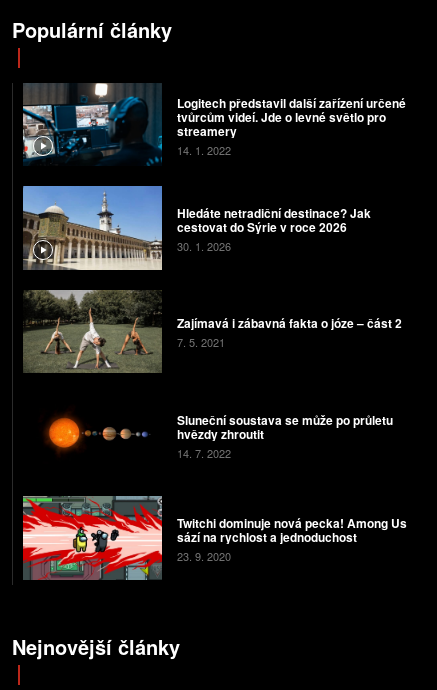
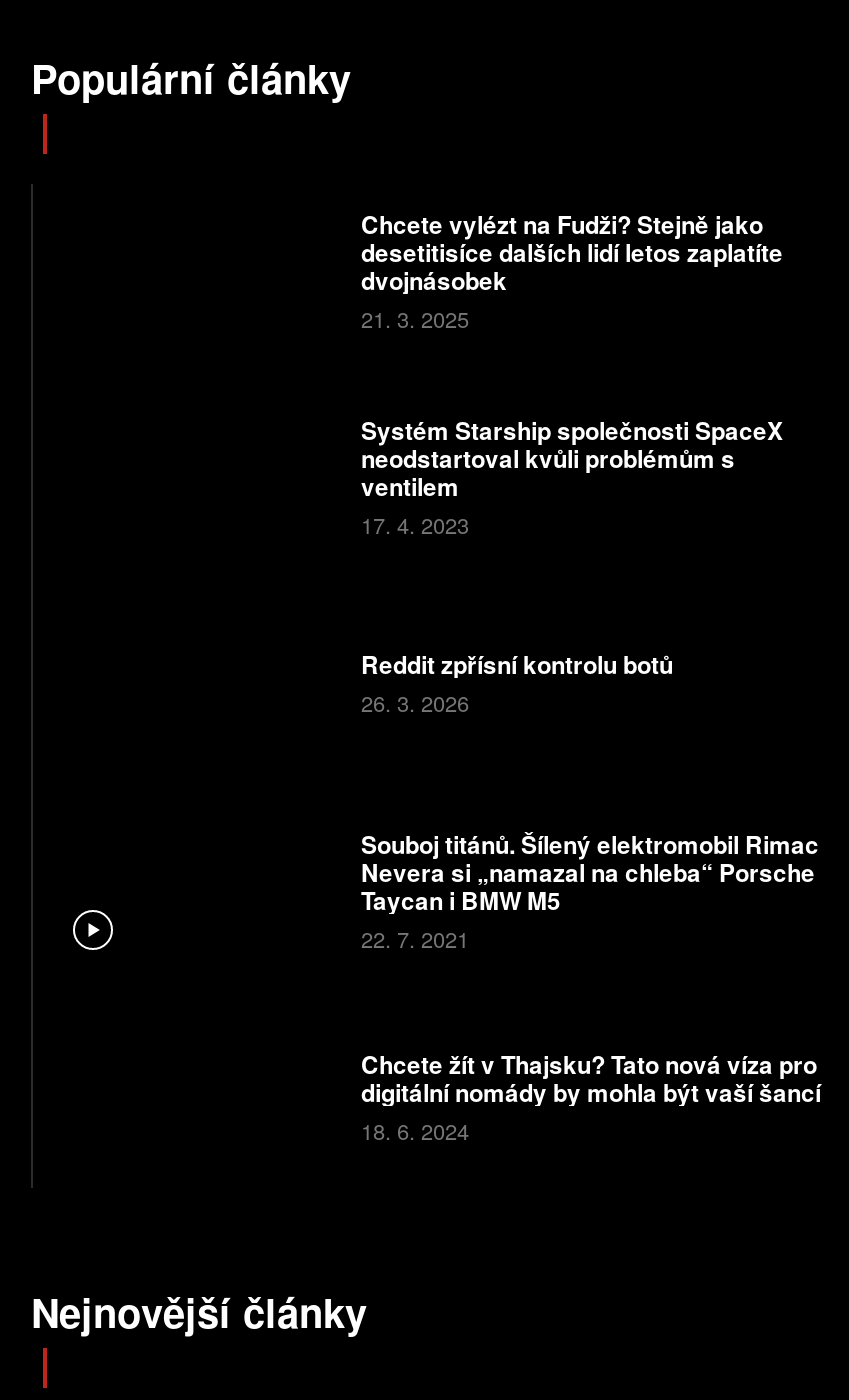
[22,82,162,166] [image] -> none
[177,94,406,158] Logitech představil další zařízení určené | tvůrcům videí. Jde o levné světlo pro | streamery | 14. 1. 2022 -> [361,205,783,333] Chcete vylézt na Fudži? Stejně jako | desetitisíce dalších lidí letos zaplatíte | dvojnásobek | 21. 3. 2025
[22,185,163,271] [image] -> none
[177,204,371,254] Hledáte netradiční destinace? Jak | cestovat do Sýrie v roce 2026 | 30. 1. 2026 -> [361,412,783,540] Systém Starship společnosti SpaceX | neodstartoval kvůli problémům s | ventilem | 17. 4. 2023
[22,289,163,374] [image] -> none
[177,314,402,350] Zajímavá i zábavná fakta o józe – část 2 | 7. 5. 2021 -> [361,647,673,719] Reddit zpřísní kontrolu botů | 26. 3. 2026
[33,413,149,466] [image] -> none
[177,411,393,461] Sluneční soustava se může po průletu | hvězdy zhroutit | 14. 7. 2022 -> [361,826,819,954] Souboj titánů. Šílený elektromobil Rimac | Nevera si „namazal na chleba“ Porsche | Taycan i BMW M5 | 22. 7. 2021
[22,495,163,581] [image] -> none
[177,514,407,564] Twitchi dominuje nová pecka! Among Us | sází na rychlost a jednoduchost | 23. 9. 2020 -> [361,1046,821,1146] Chcete žít v Thajsku? Tato nová víza pro | digitální nomády by mohla být vaší šancí | 18. 6. 2024

